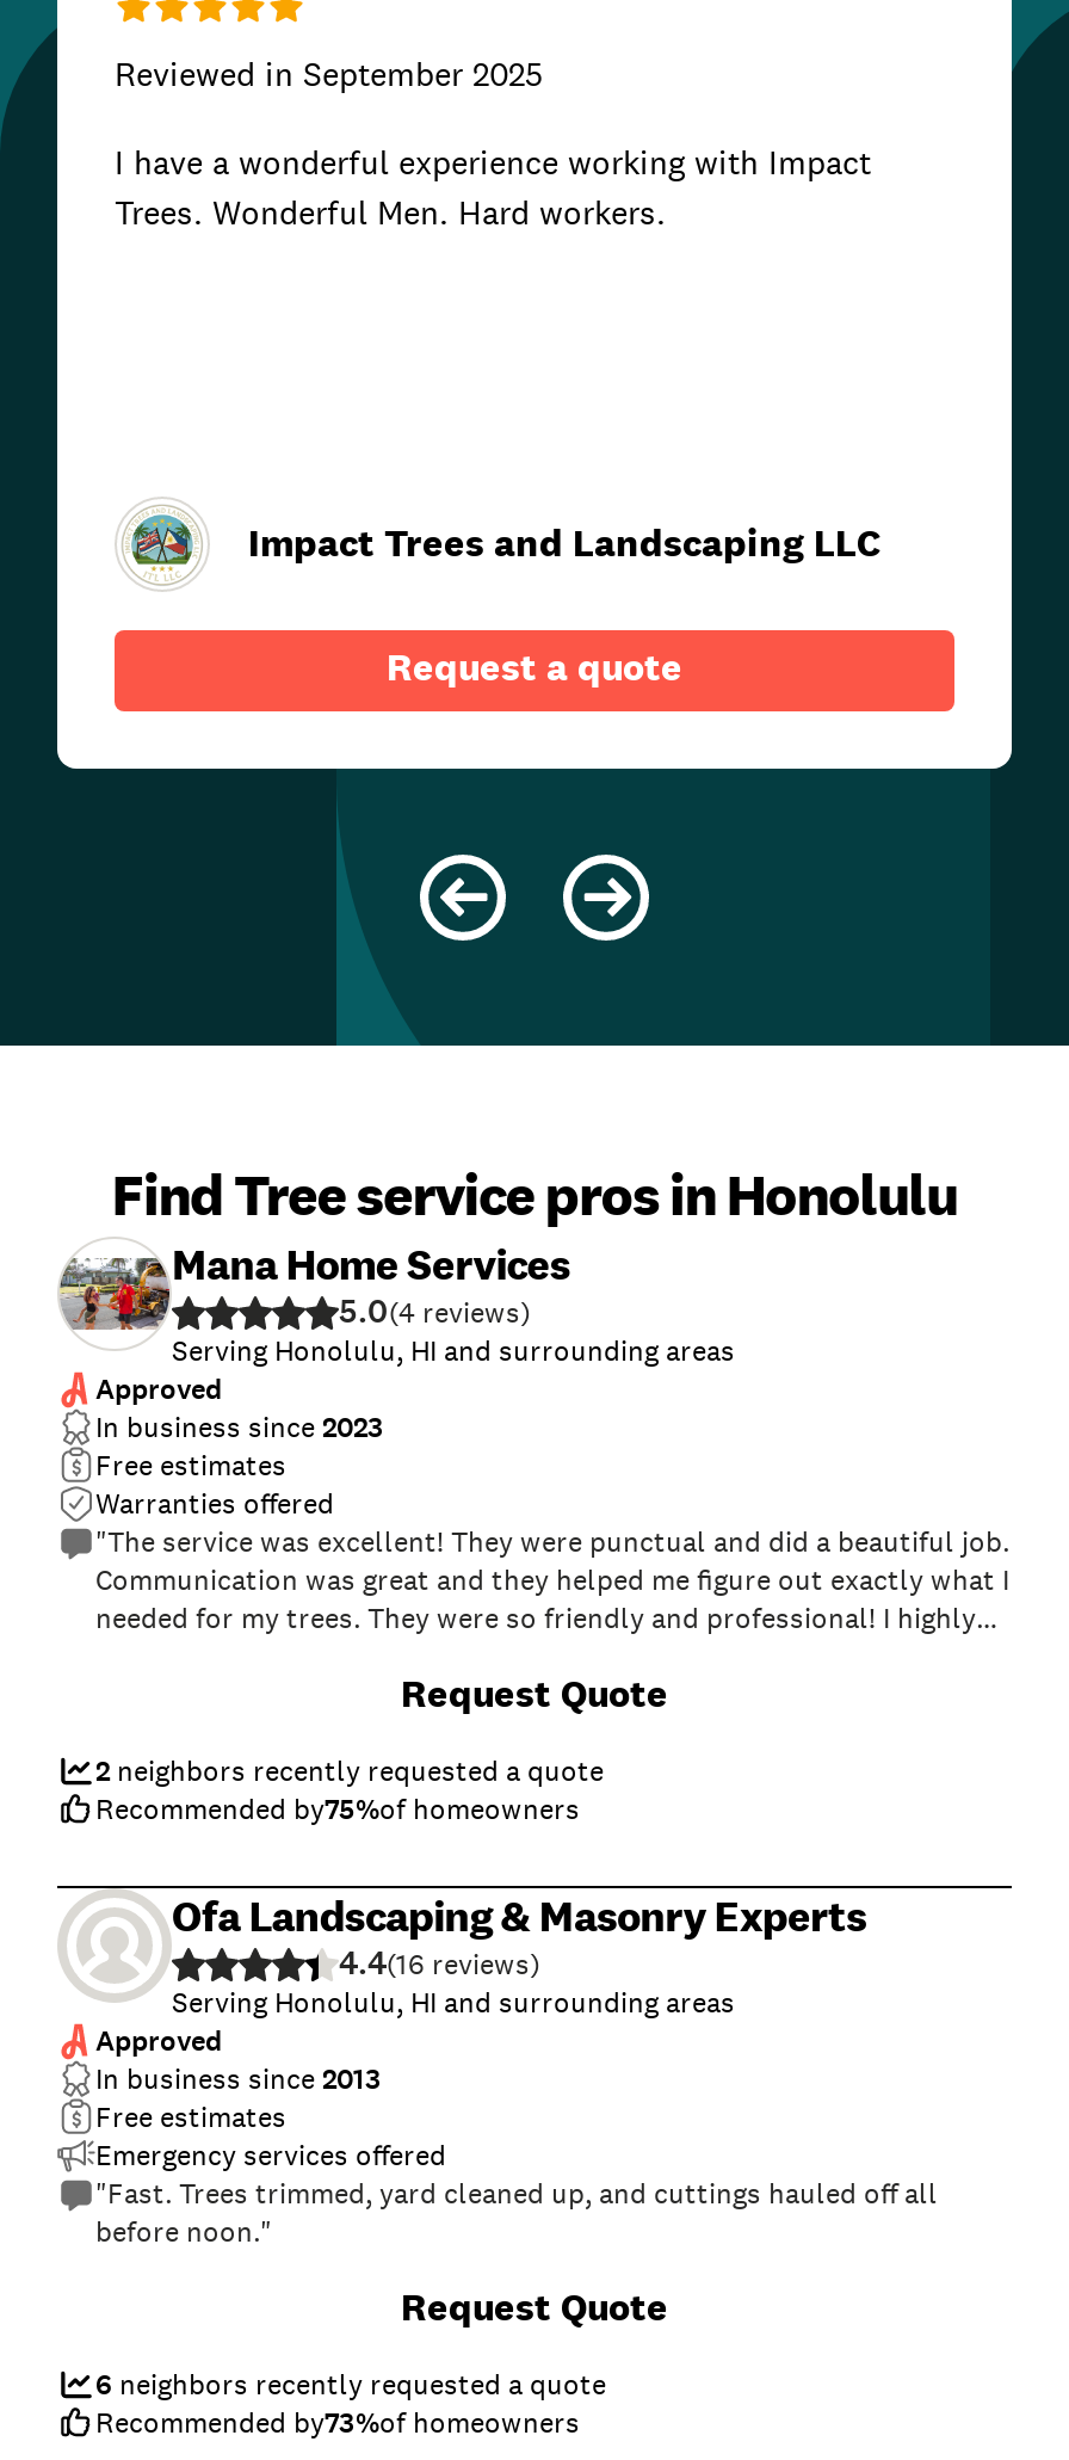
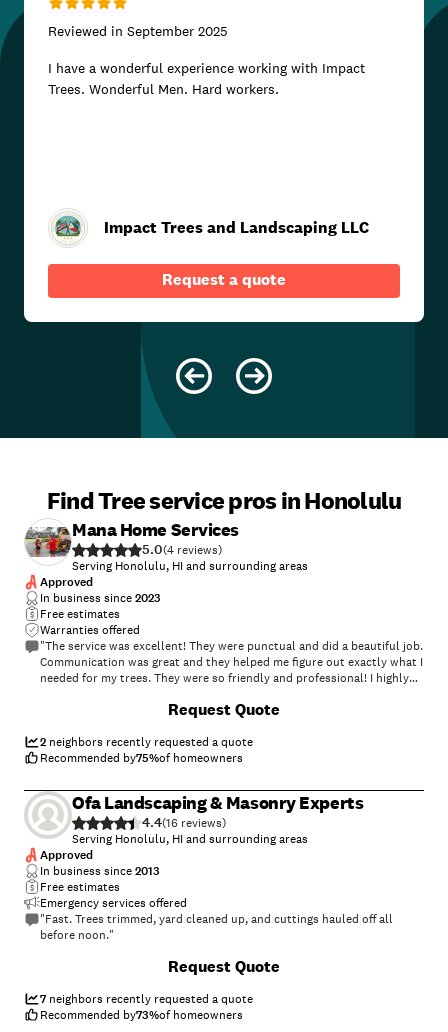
[95,2366,606,2404] 6 neighbors recently requested a quote -> [40,991,253,1007] 7 neighbors recently requested a quote

